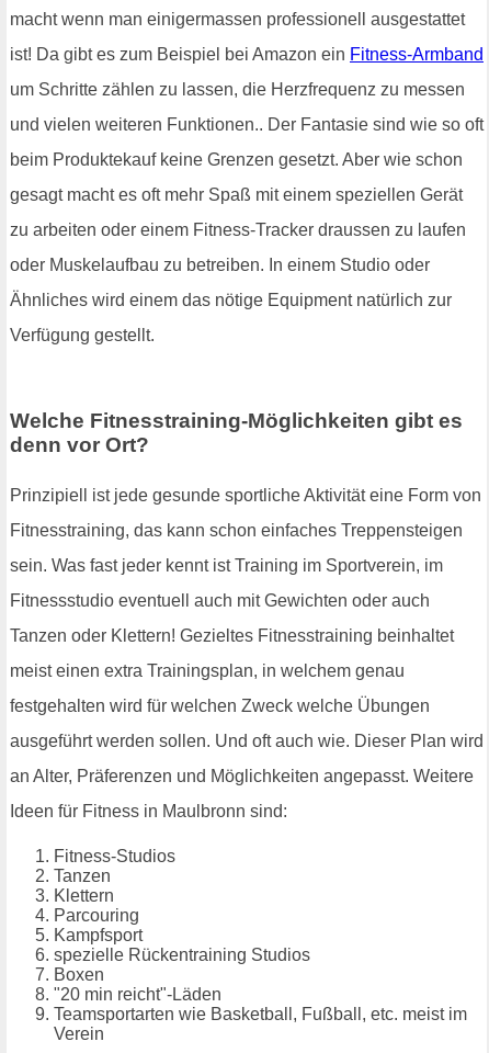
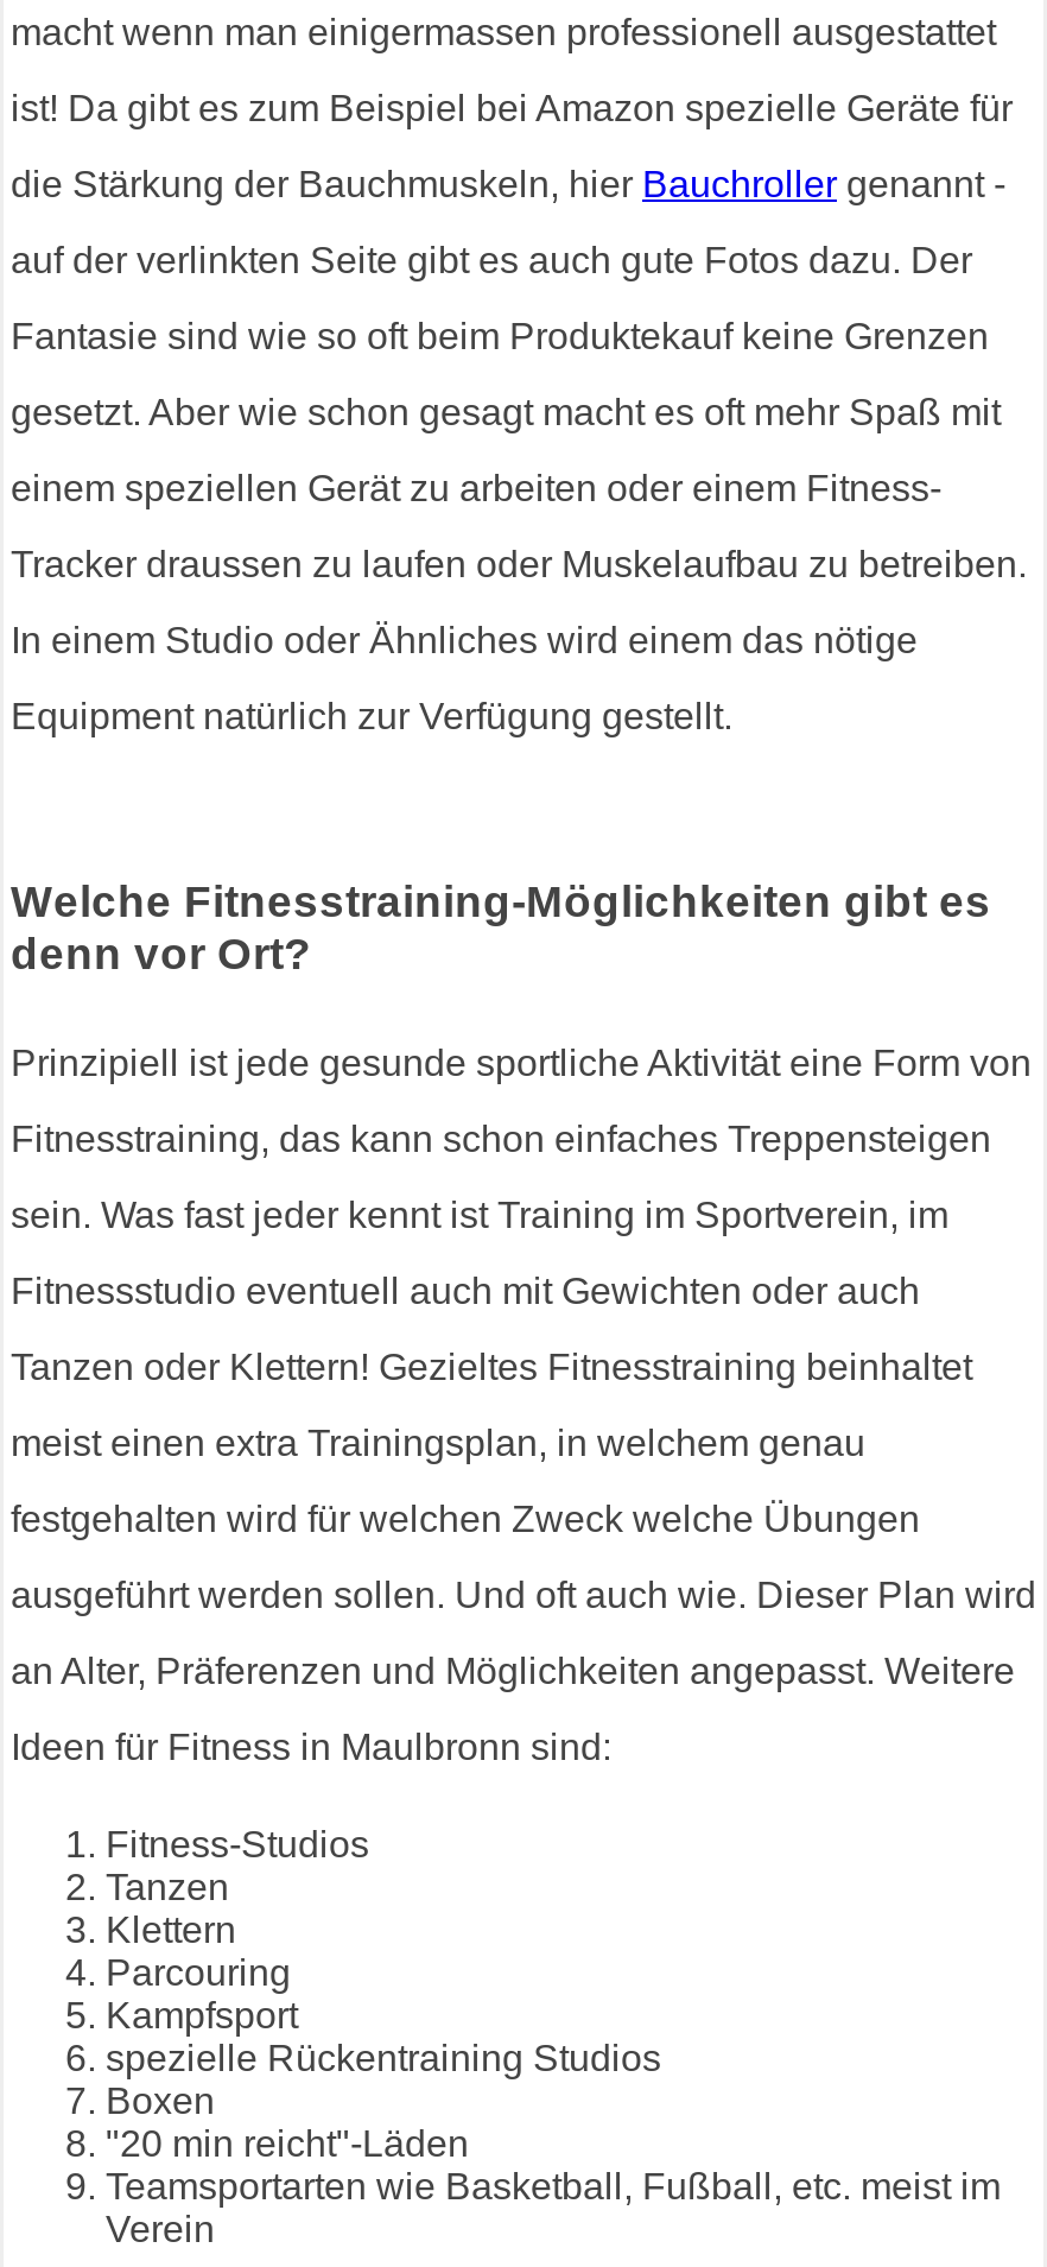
[10,45,484,64] ist! Da gibt es zum Beispiel bei Amazon ein Fitness-Armband -> [11,88,1013,128] ist! Da gibt es zum Beispiel bei Amazon spezielle Geräte für
[10,80,465,99] um Schritte zählen zu lassen, die Herzfrequenz zu messen -> [11,164,1005,204] die Stärkung der Bauchmuskeln, hier Bauchroller genannt -
[10,115,484,134] und vielen weiteren Funktionen.. Der Fantasie sind wie so oft -> [11,240,972,280] auf der verlinkten Seite gibt es auch gute Fotos dazu. Der
[10,150,463,169] beim Produktekauf keine Grenzen gesetzt. Aber wie schon -> [11,316,989,356] Fantasie sind wie so oft beim Produktekauf keine Grenzen
[10,185,463,204] gesagt macht es oft mehr Spaß mit einem speziellen Gerät -> [11,392,1001,432] gesetzt. Aber wie schon gesagt macht es oft mehr Spaß mit
[10,221,466,239] zu arbeiten oder einem Fitness-Tracker draussen zu laufen -> [11,468,941,509] einem speziellen Gerät zu arbeiten oder einem Fitness-
[10,256,430,274] oder Muskelaufbau zu betreiben. In einem Studio oder -> [11,544,1027,585] Tracker draussen zu laufen oder Muskelaufbau zu betreiben.
[10,291,452,309] Ähnliches wird einem das nötige Equipment natürlich zur -> [11,620,918,661] In einem Studio oder Ähnliches wird einem das nötige
[10,326,155,345] Verfügung gestellt. -> [11,696,732,737] Equipment natürlich zur Verfügung gestellt.

